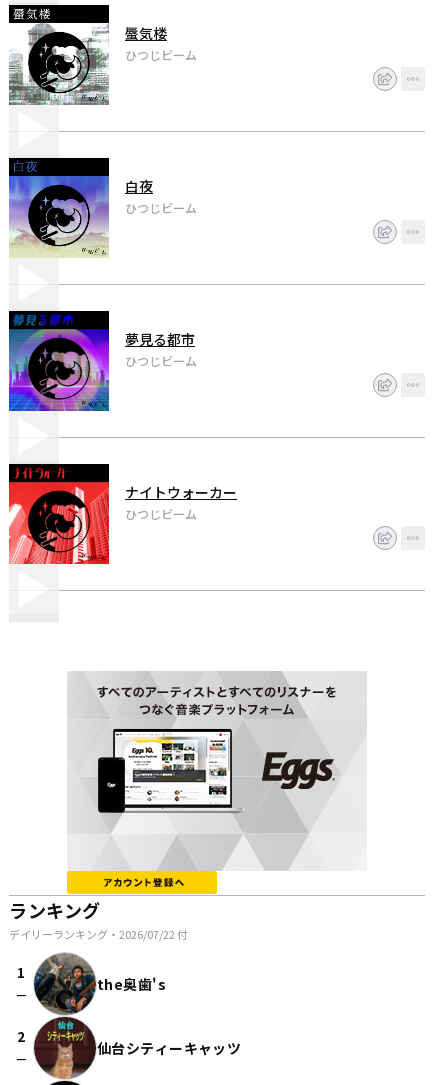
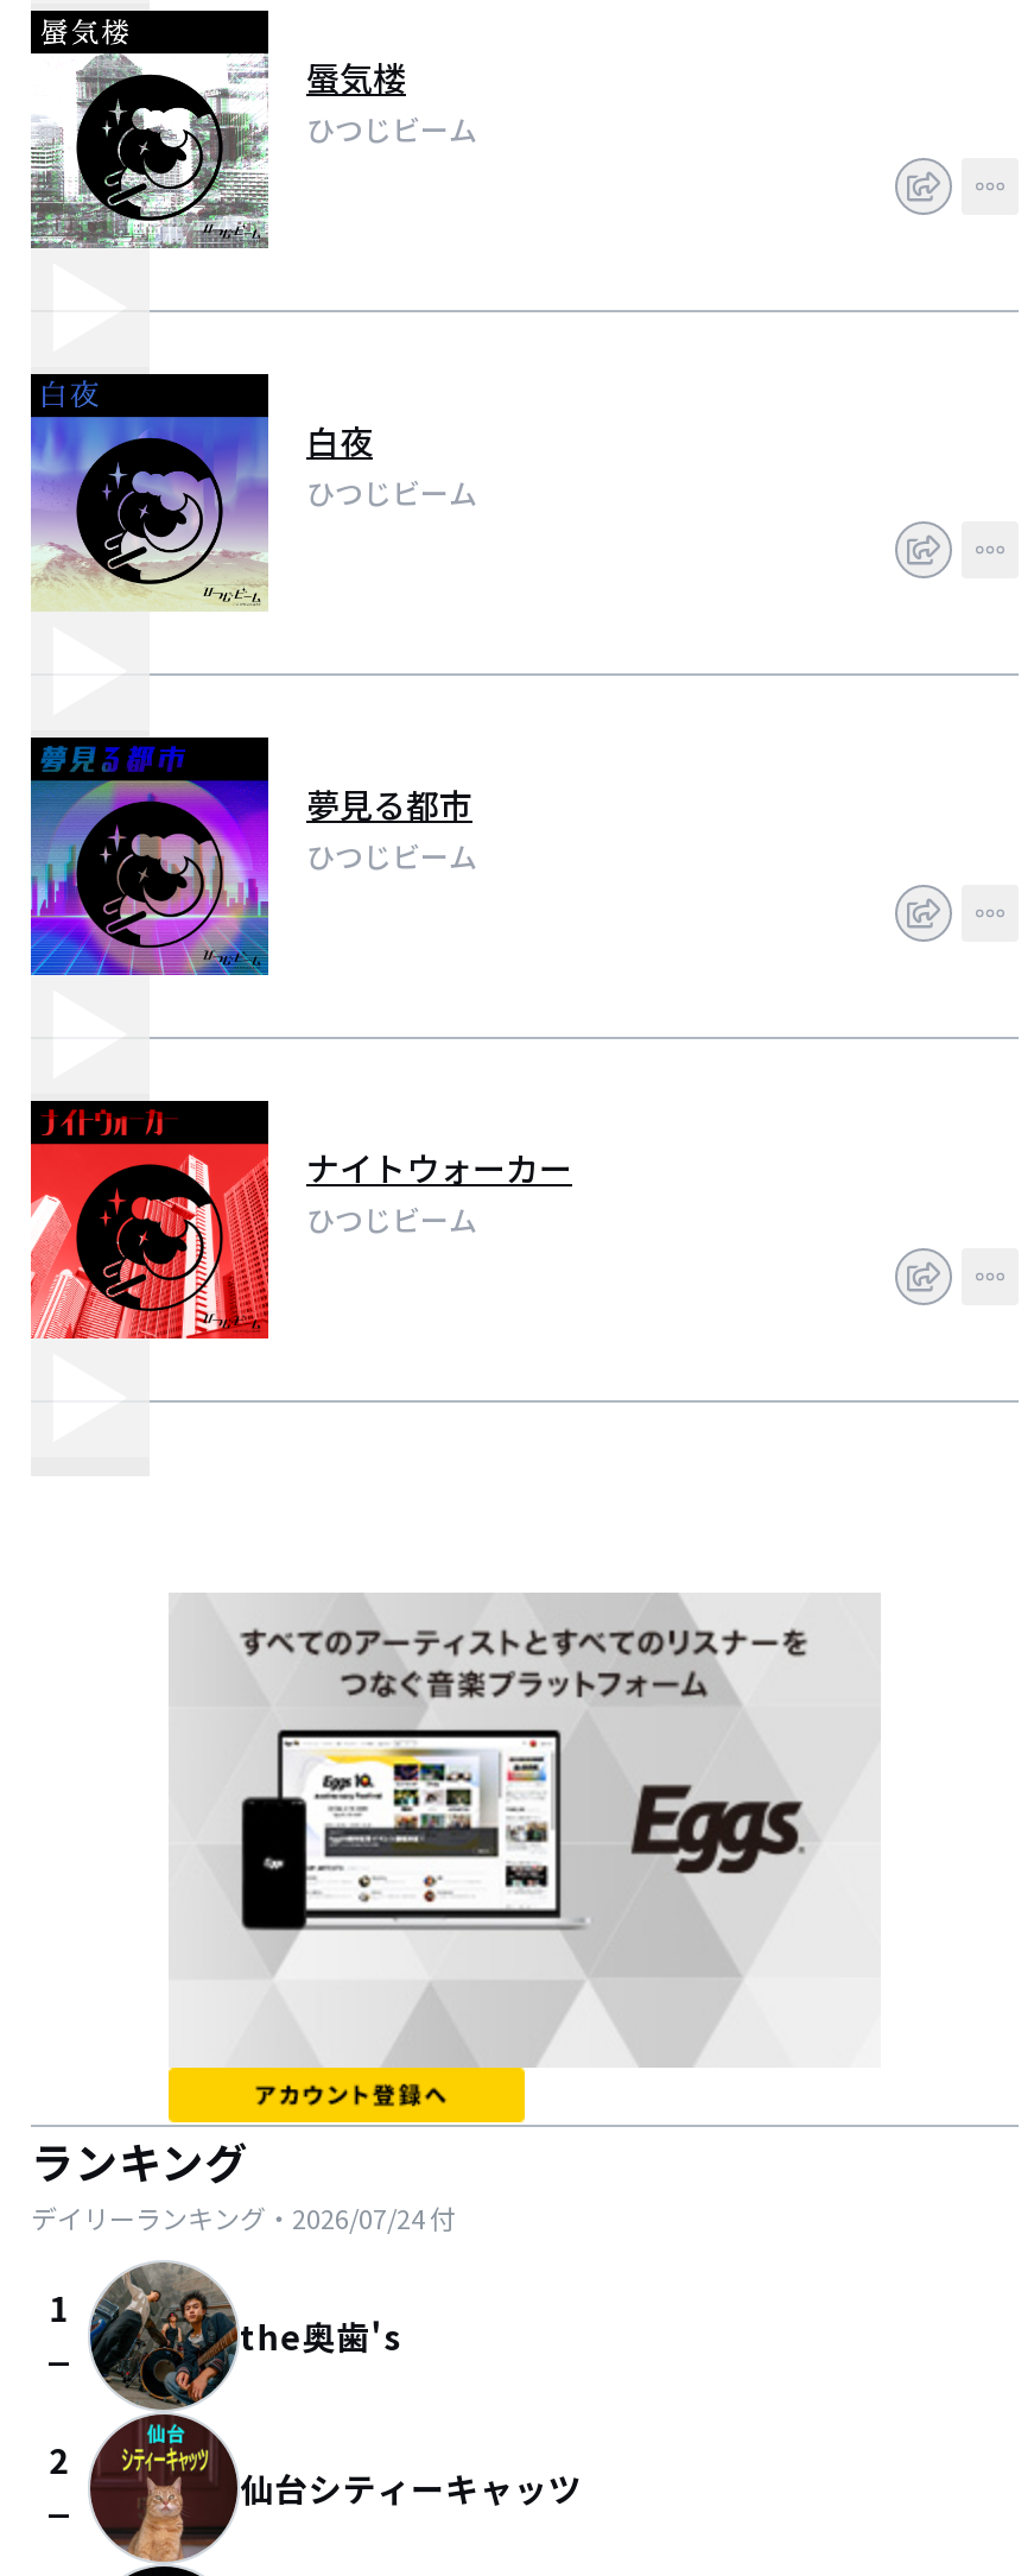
[9,926,188,942] デイリーランキング・2026/07/22付 -> [31,2198,456,2236] デイリーランキング・2026/07/24付

